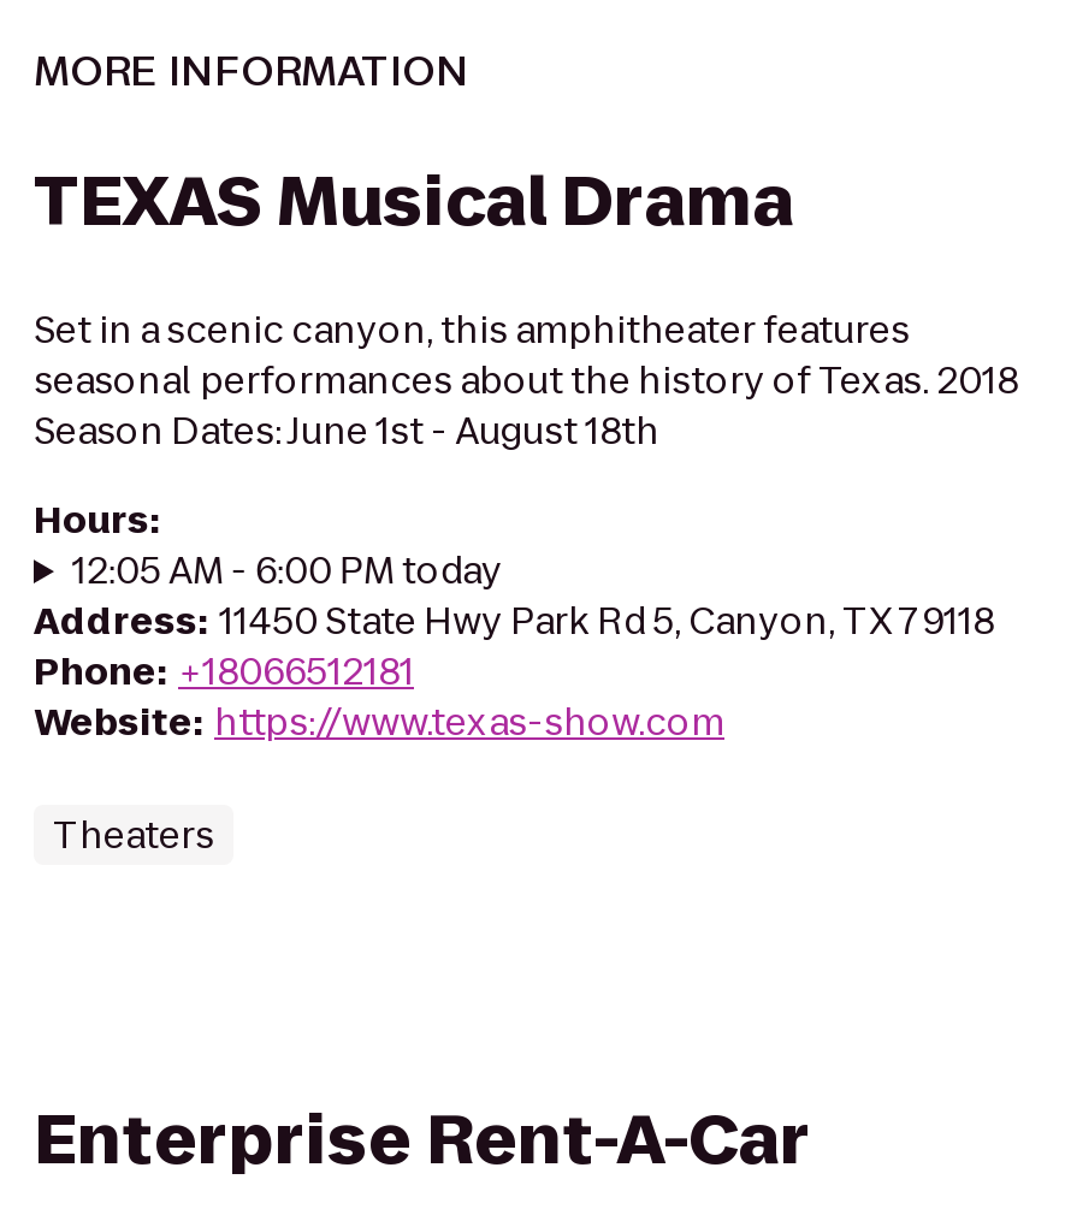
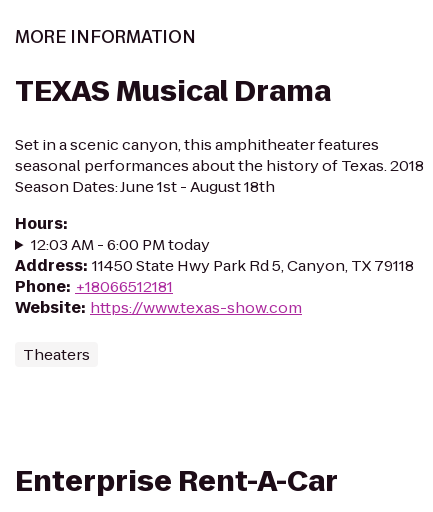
[72,545,503,595] 12:05 AM - 6:00 PM today -> [31,234,210,255] 12:03 AM - 6:00 PM today

